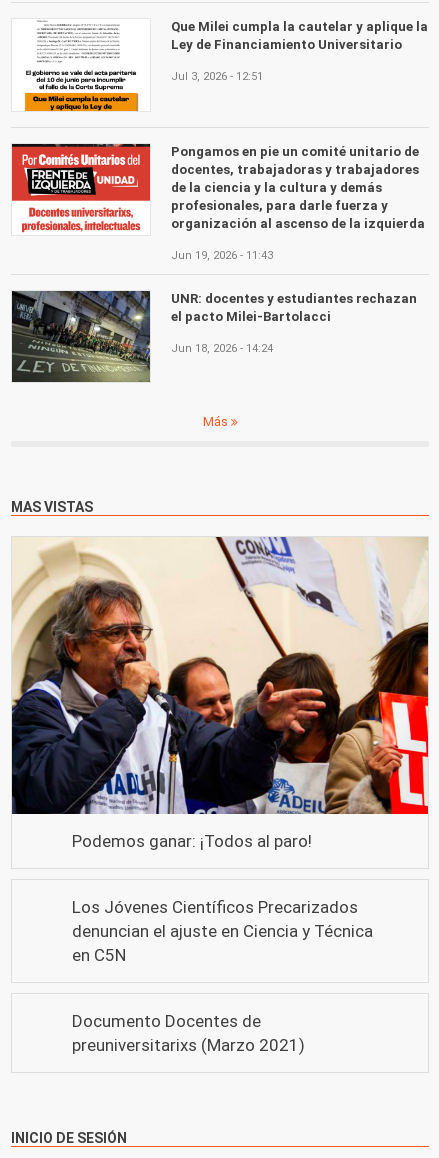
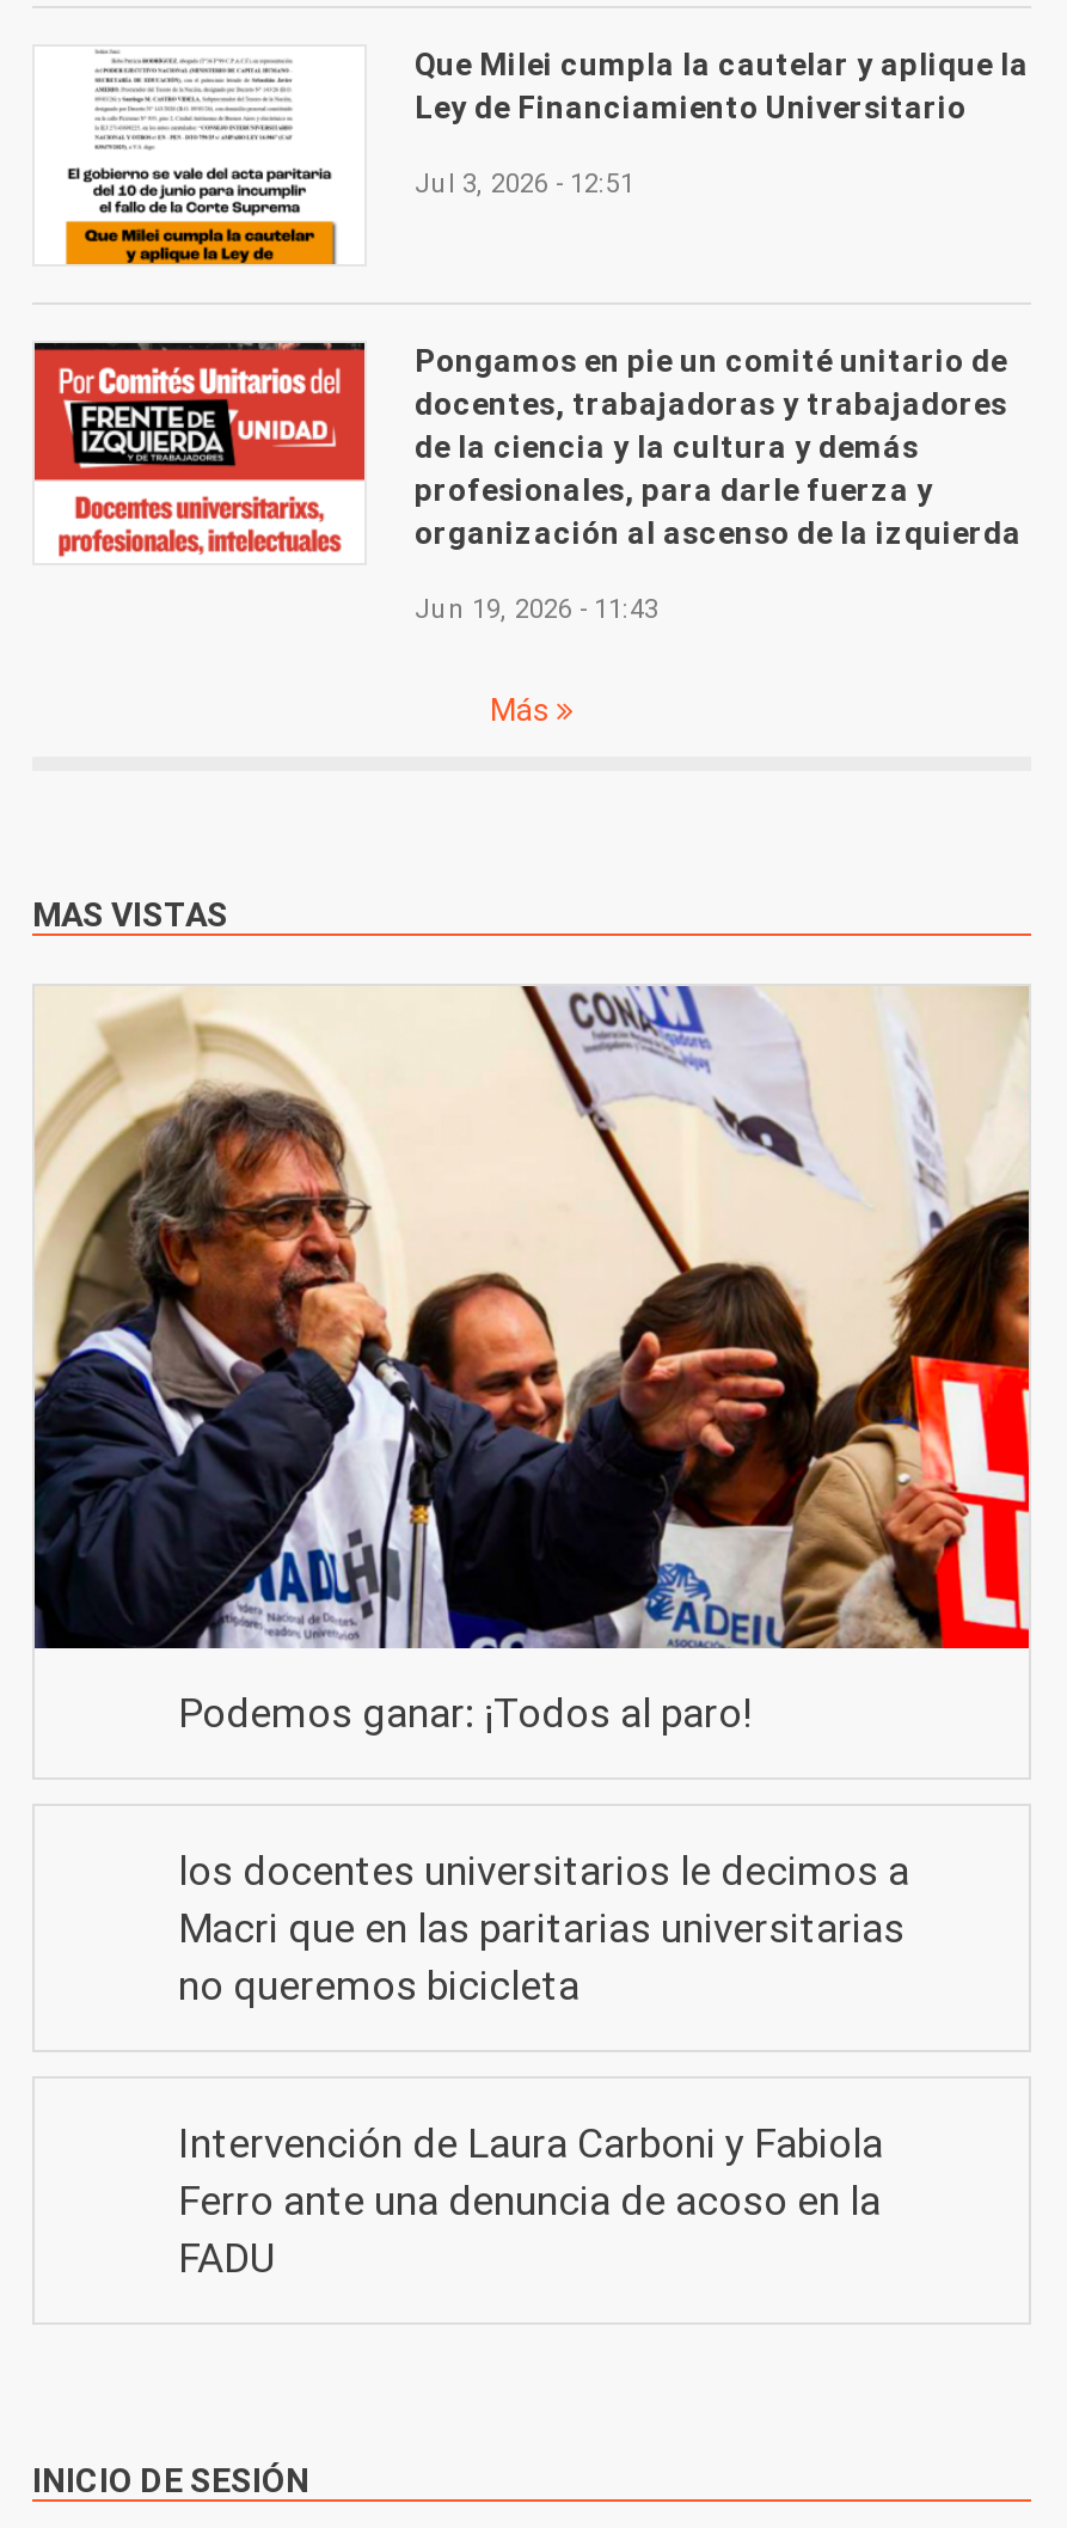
[11,290,417,383] [image] | UNR: docentes y estudiantes rechazan | el pacto Milei-Bartolacci | Jun 18, 2026 - 14:24 -> none
moved [10,414,430,851] -> [30,694,1034,1738]: [image] | Más | MAS VISTAS | Podemos ganar: ¡Todos al paro!
[72,897,373,965] Los Jóvenes Científicos Precarizados | denuncian el ajuste en Ciencia y Técnica | en C5N -> [178,1848,909,2010] los docentes universitarios le decimos a | Macri que en las paritarias universitarias | no queremos bicicleta
[72,1011,305,1055] Documento Docentes de | preuniversitarixs (Marzo 2021) -> [178,2120,883,2283] Intervención de Laura Carboni y Fabiola | Ferro ante una denuncia de acoso en la | FADU

